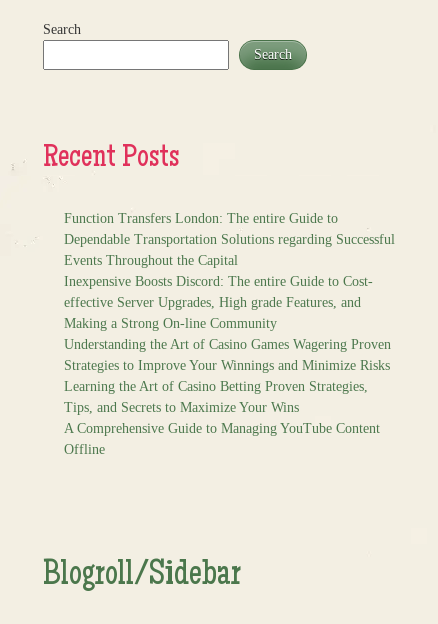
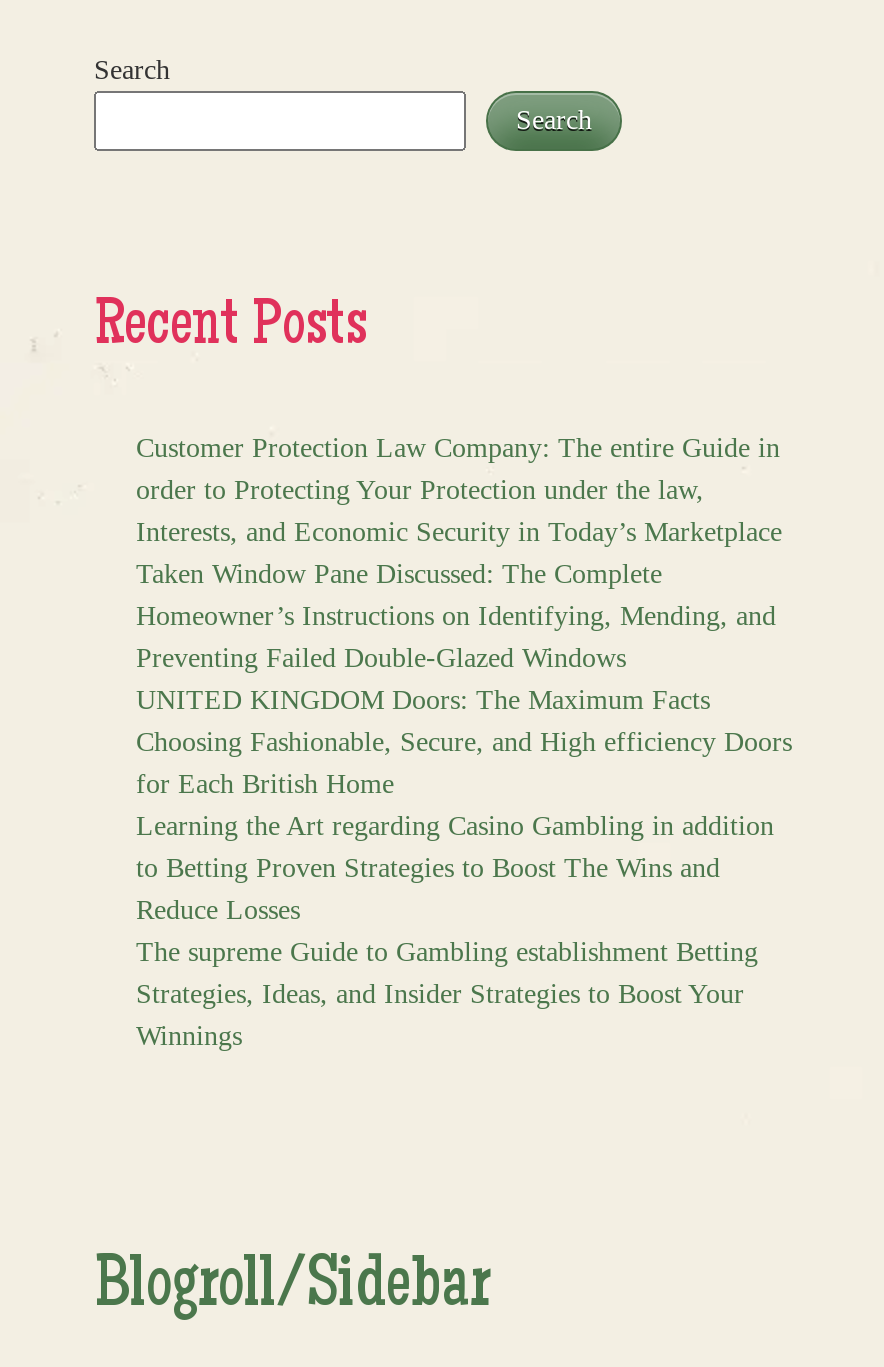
[64,211,395,457] Function Transfers London: The entire Guide to | Dependable Transportation Solutions regarding Successful | Events Throughout the Capital | Inexpensive Boosts Discord: The entire Guide to Cost- | effective Server Upgrades, High grade Features, and | Making a Strong On-line Community | Understanding the Art of Casino Games Wagering Proven | Strategies to Improve Your Winnings and Minimize Risks | Learning the Art of Casino Betting Proven Strategies, | Tips, and Secrets to Maximize Your Wins | A Comprehensive Guide to Managing YouTube Content | Offline -> [136,434,792,1052] Customer Protection Law Company: The entire Guide in | order to Protecting Your Protection under the law, | Interests, and Economic Security in Today’s Marketplace | Taken Window Pane Discussed: The Complete | Homeowner’s Instructions on Identifying, Mending, and | Preventing Failed Double-Glazed Windows | UNITED KINGDOM Doors: The Maximum Facts | Choosing Fashionable, Secure, and High efficiency Doors | for Each British Home | Learning the Art regarding Casino Gambling in addition | to Betting Proven Strategies to Boost The Wins and | Reduce Losses | The supreme Guide to Gambling establishment Betting | Strategies, Ideas, and Insider Strategies to Boost Your | Winnings

